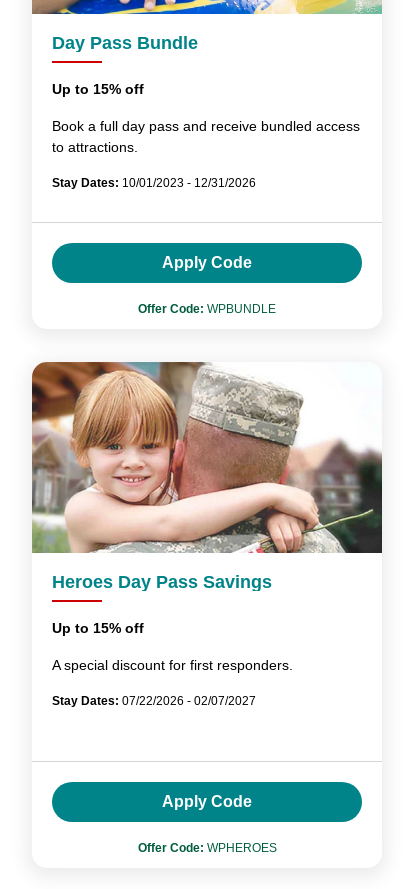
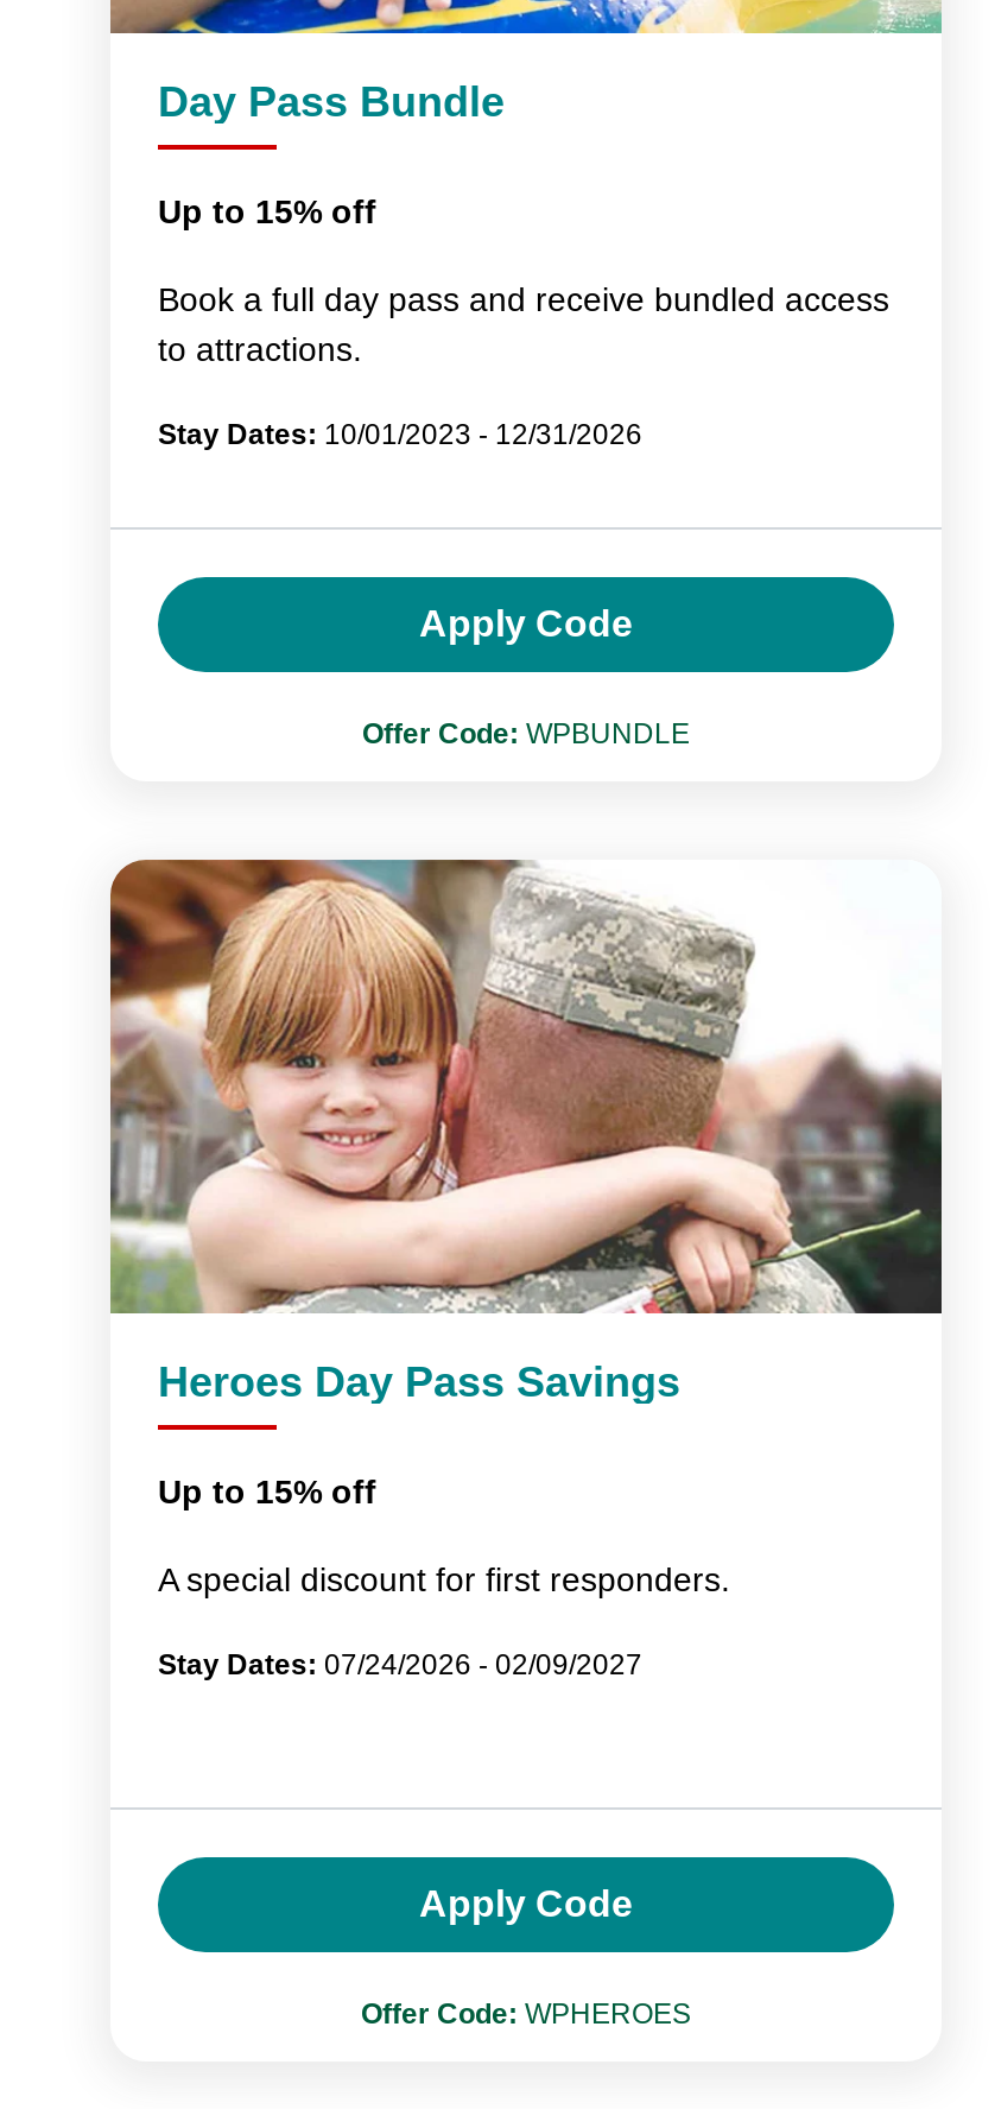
[52,694,256,708] Stay Dates: 07/22/2026 - 02/07/2027 -> [158,1648,642,1681] Stay Dates: 07/24/2026 - 02/09/2027

